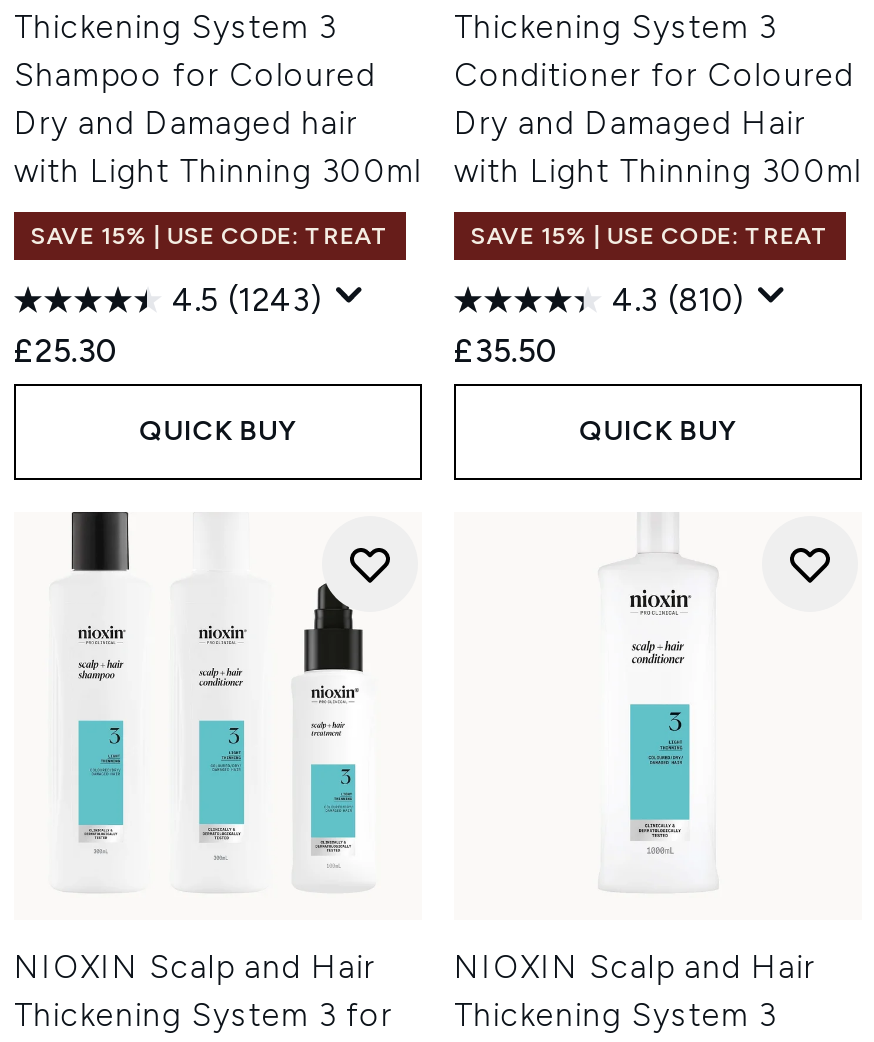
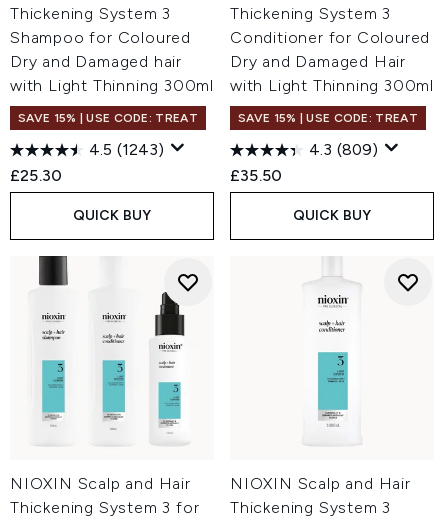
[612,280,744,318] 4.3 (810) -> [309,140,378,159] 4.3 (809)

